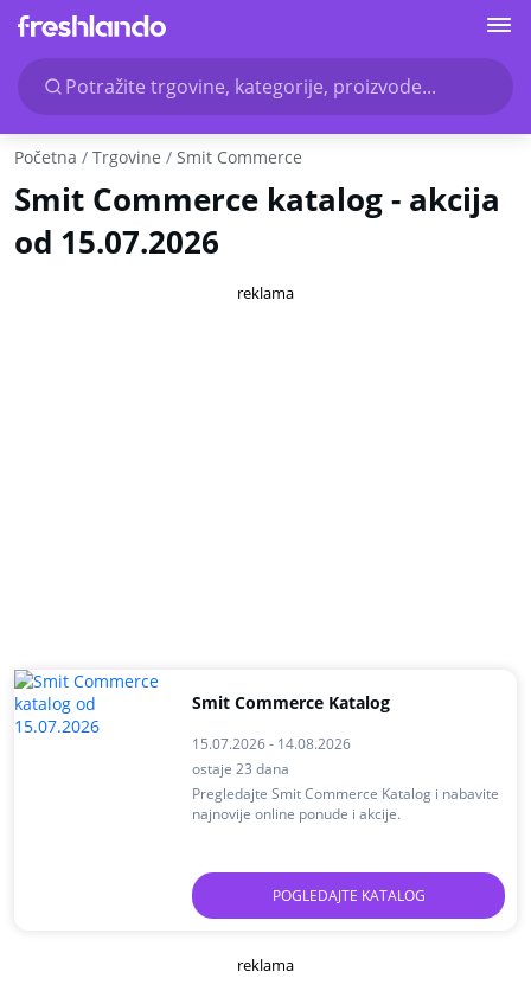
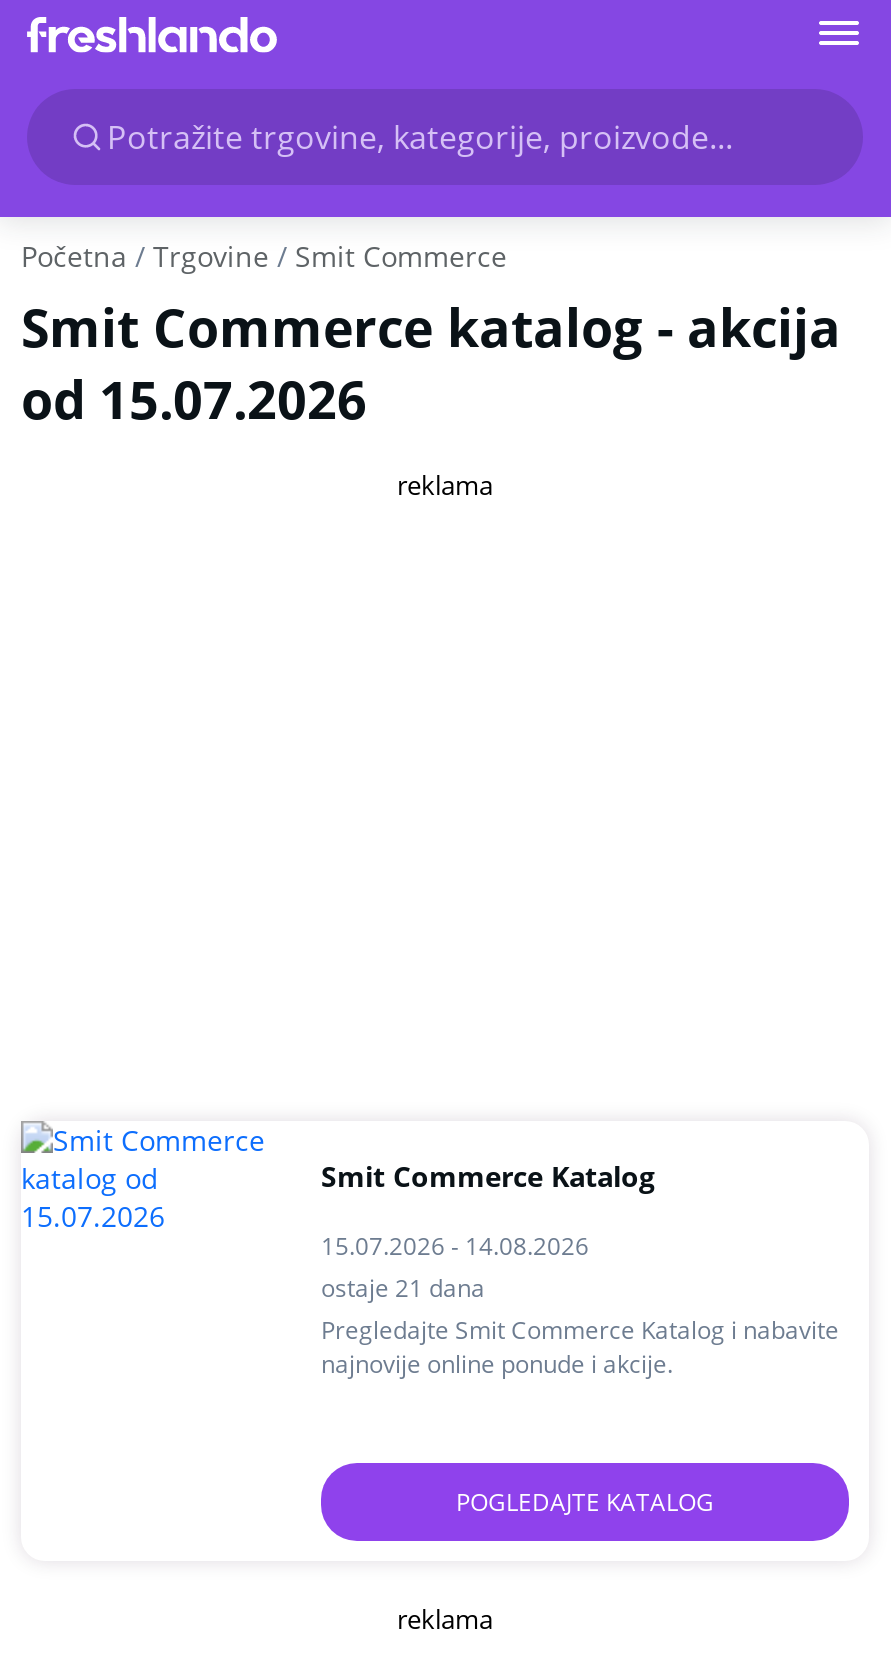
[192,759,289,779] ostaje 23 dana -> [321,1271,485,1305] ostaje 21 dana

